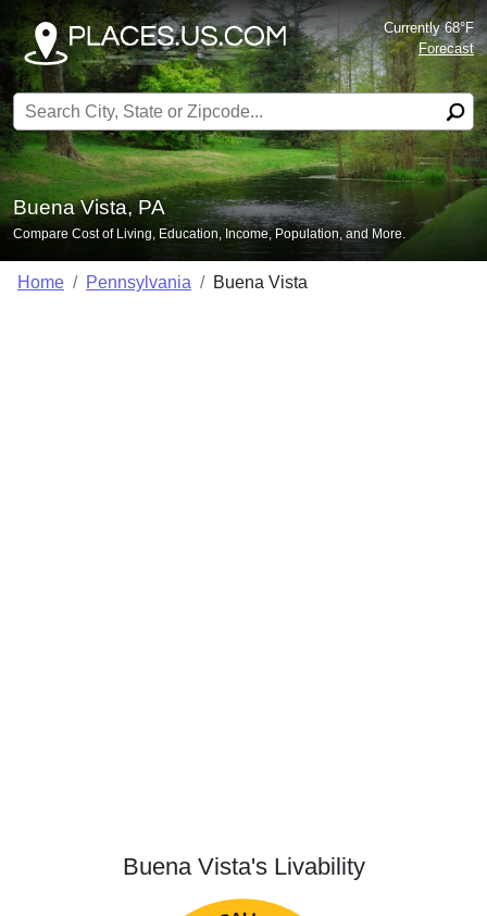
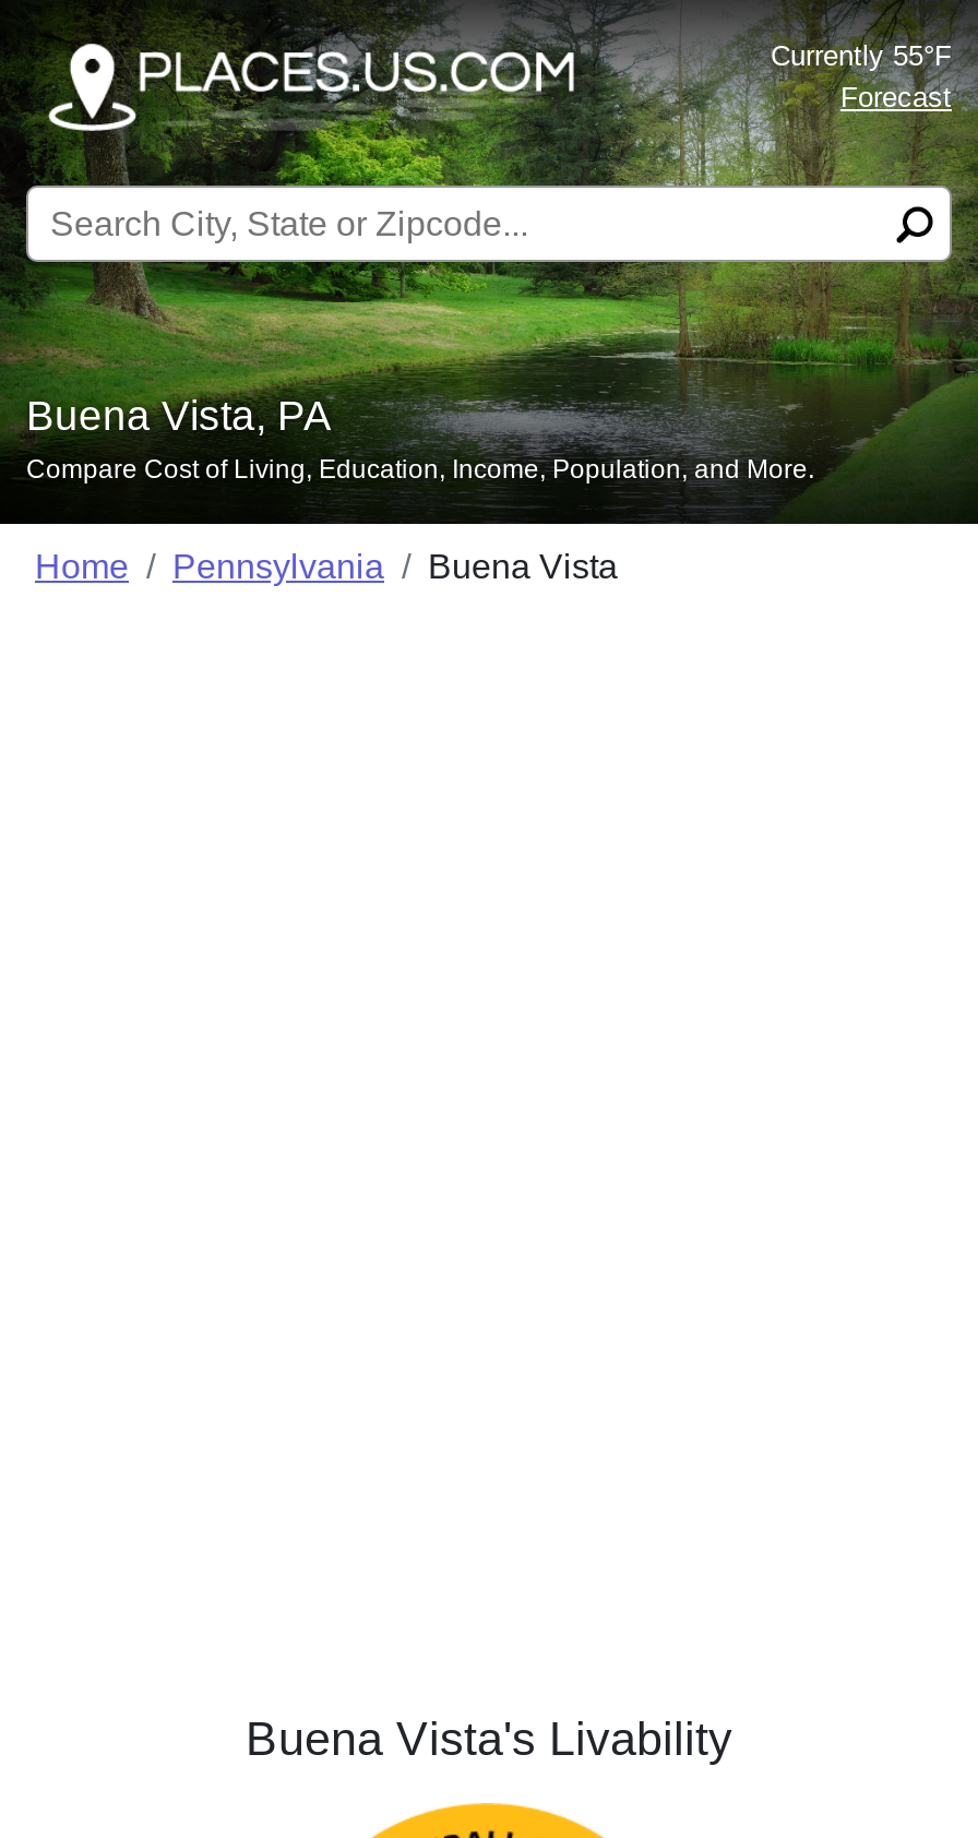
[384,20,474,36] Currently 68°F -> [771,39,952,72] Currently 55°F

